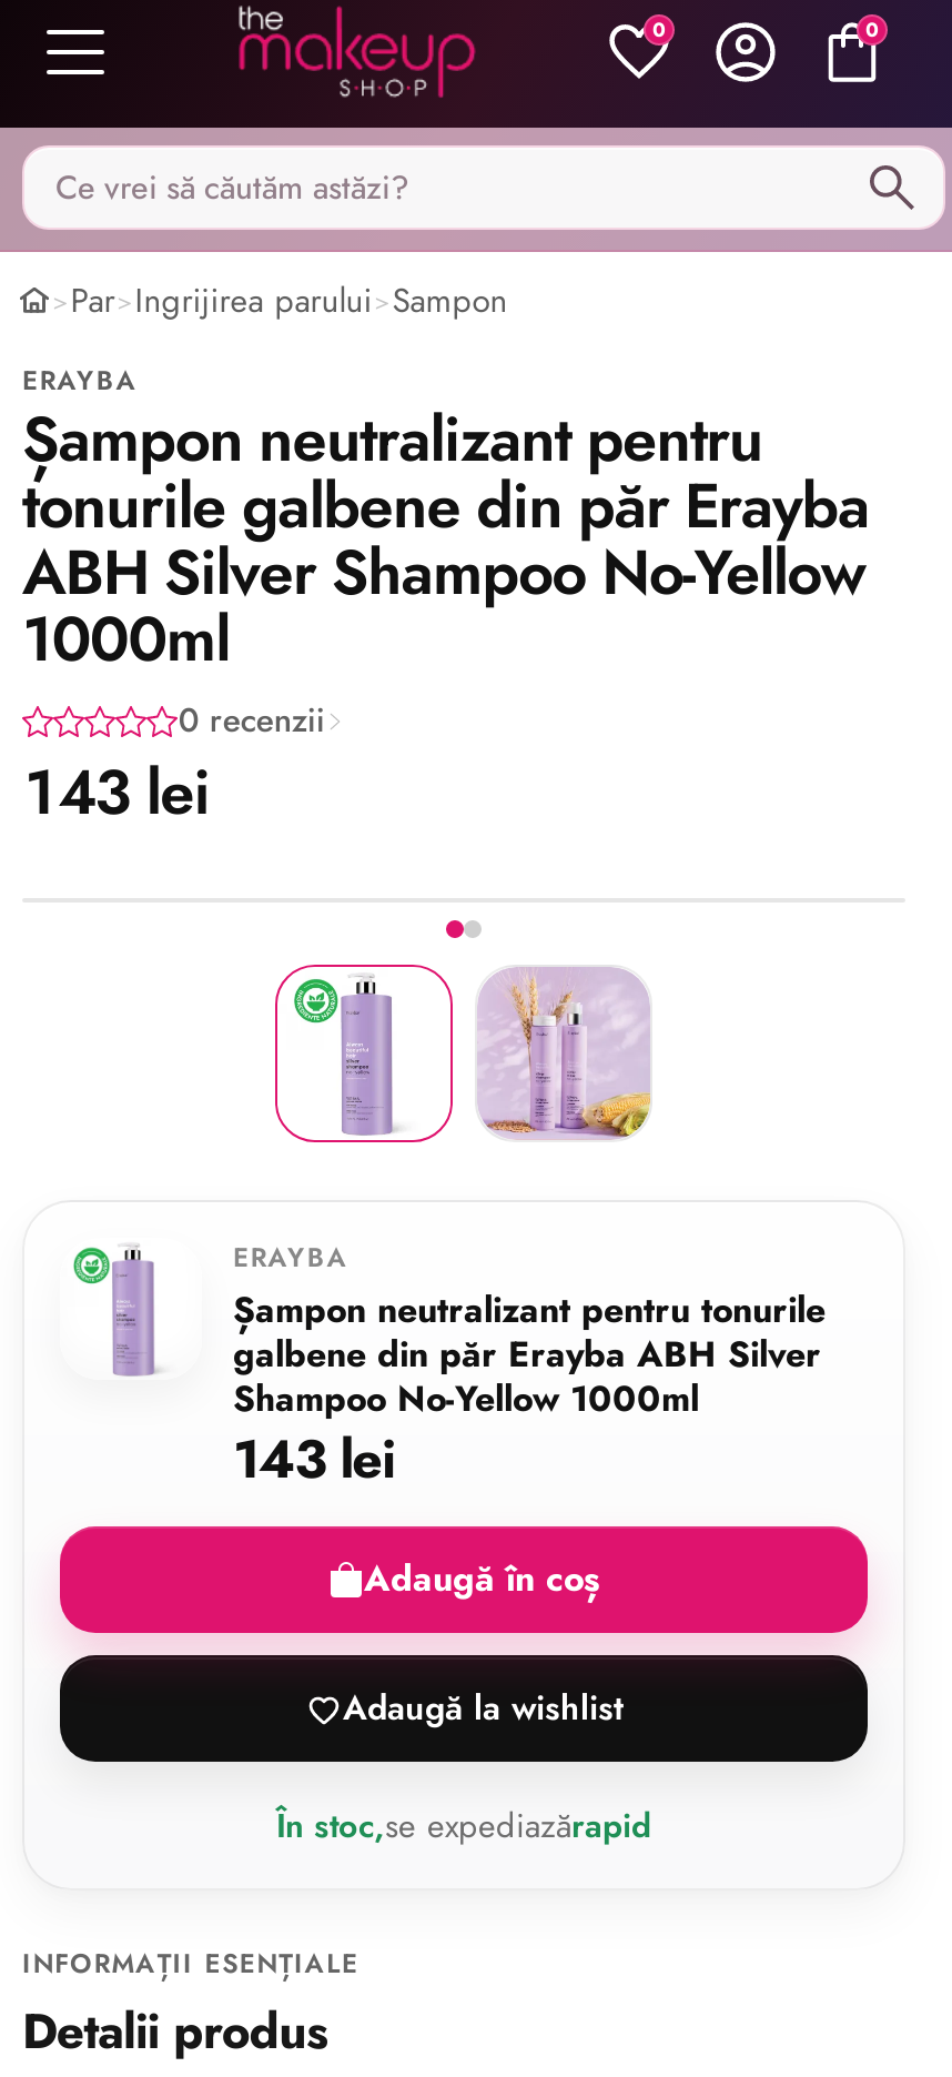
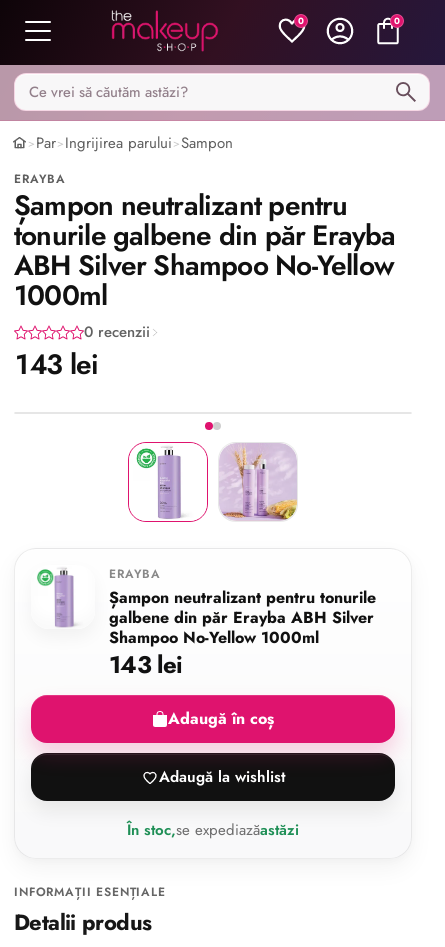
[276,1802,651,1851] În stoc,se expediazărapid -> [127,819,299,841] În stoc,se expediazăastăzi

